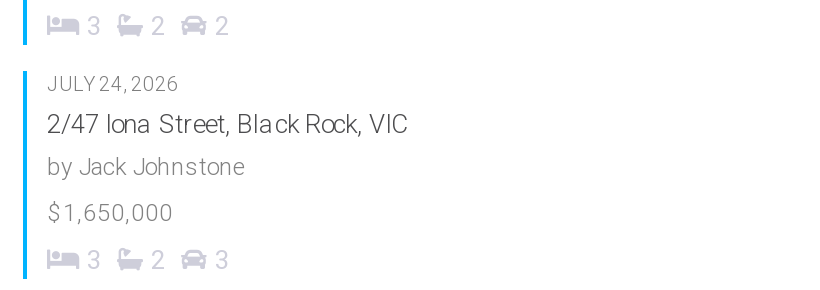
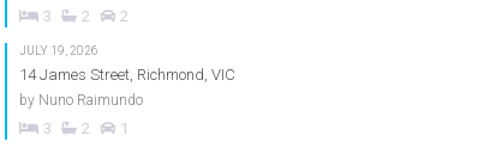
[47,72,409,226] JULY 24, 2026 | 2/47 Iona Street, Black Rock, VIC | by Jack Johnstone | $1,650,000 -> [19,44,235,108] JULY 19, 2026 | 14 James Street, Richmond, VIC | by Nuno Raimundo
[87,244,229,274] 3 2 3 -> [43,119,129,137] 3 2 1

